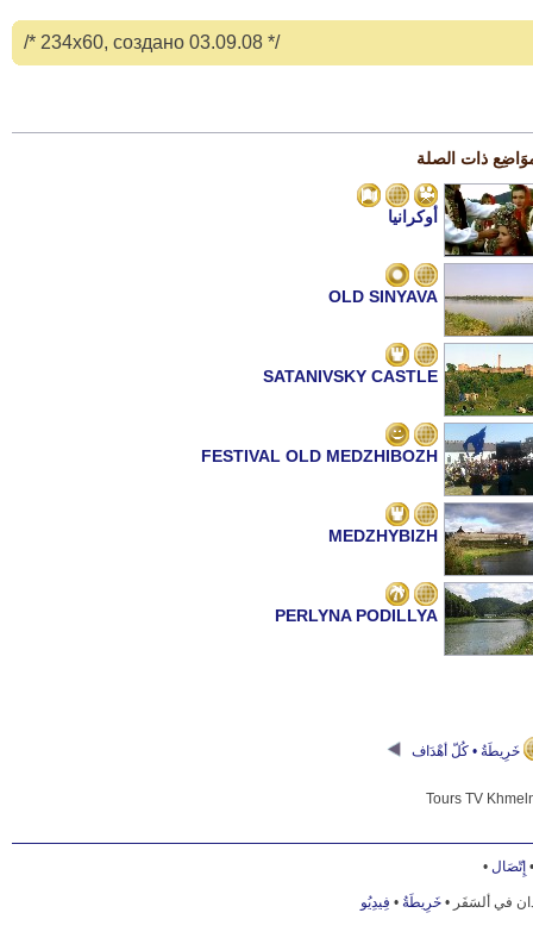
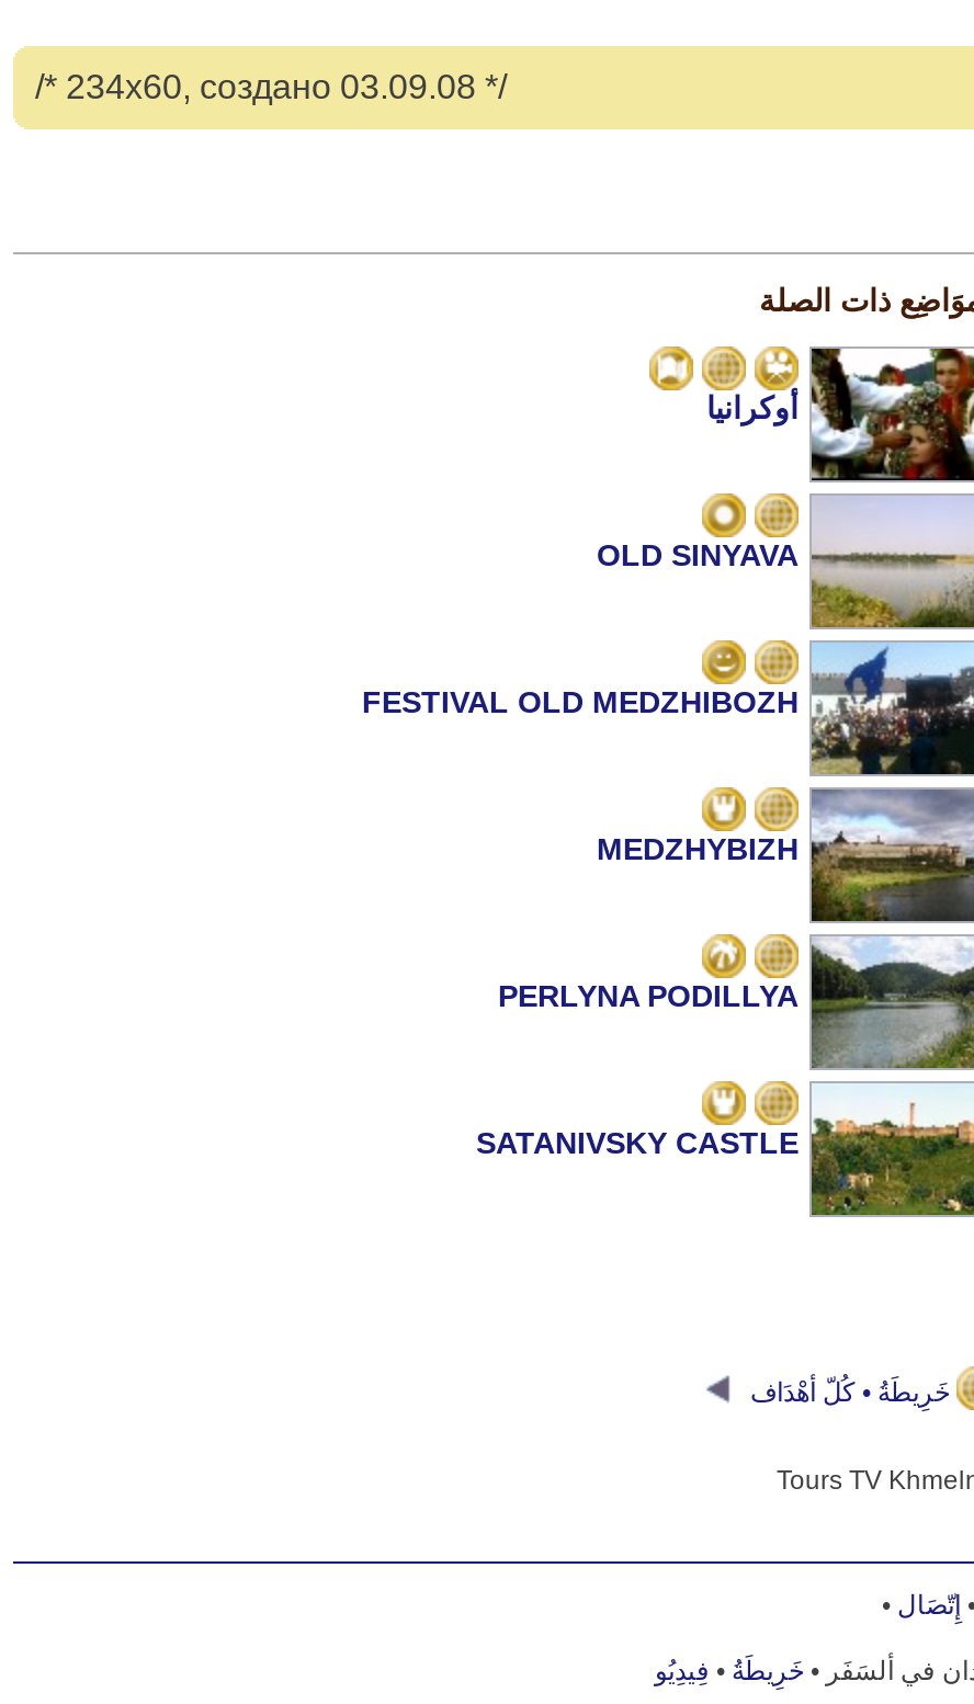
moved [263,345,529,417] -> [476,1086,967,1215]: [image] | SATANIVSKY CASTLE
moved [201,446,438,625] -> [362,684,799,1013]: FESTIVAL OLD MEDZHIBOZH | MEDZHYBIZH | PERLYNA PODILLYA

